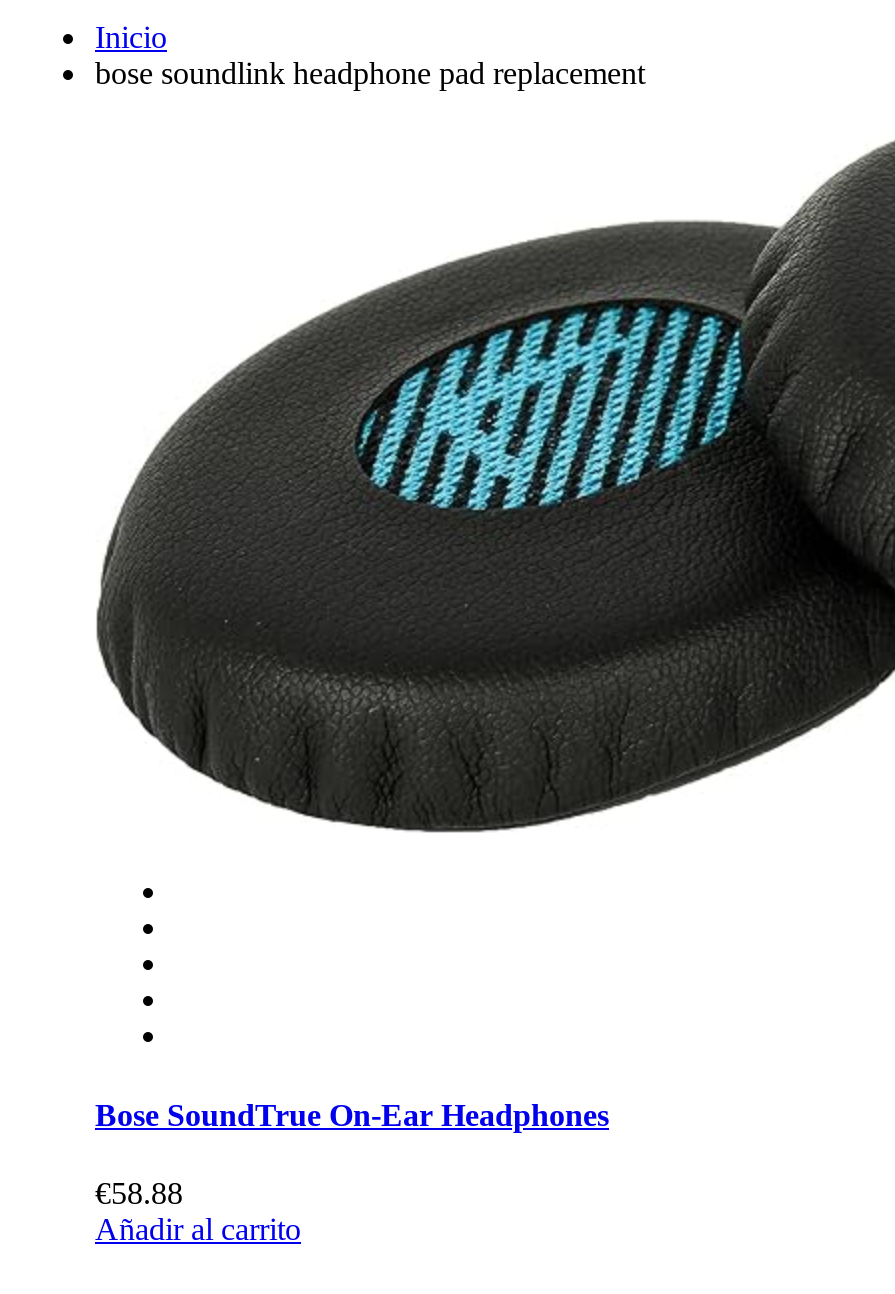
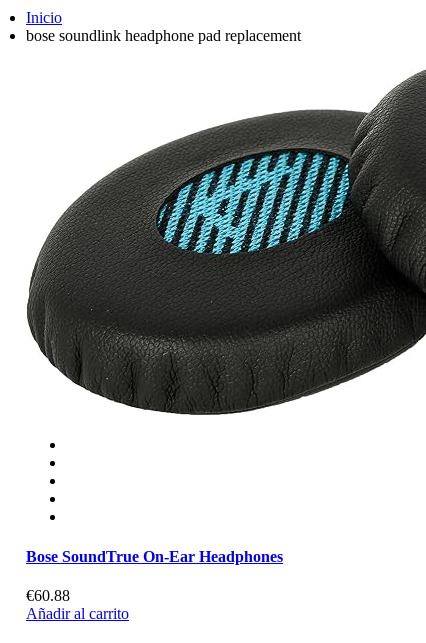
[95,1176,183,1210] €58.88 -> [26,587,70,604] €60.88

